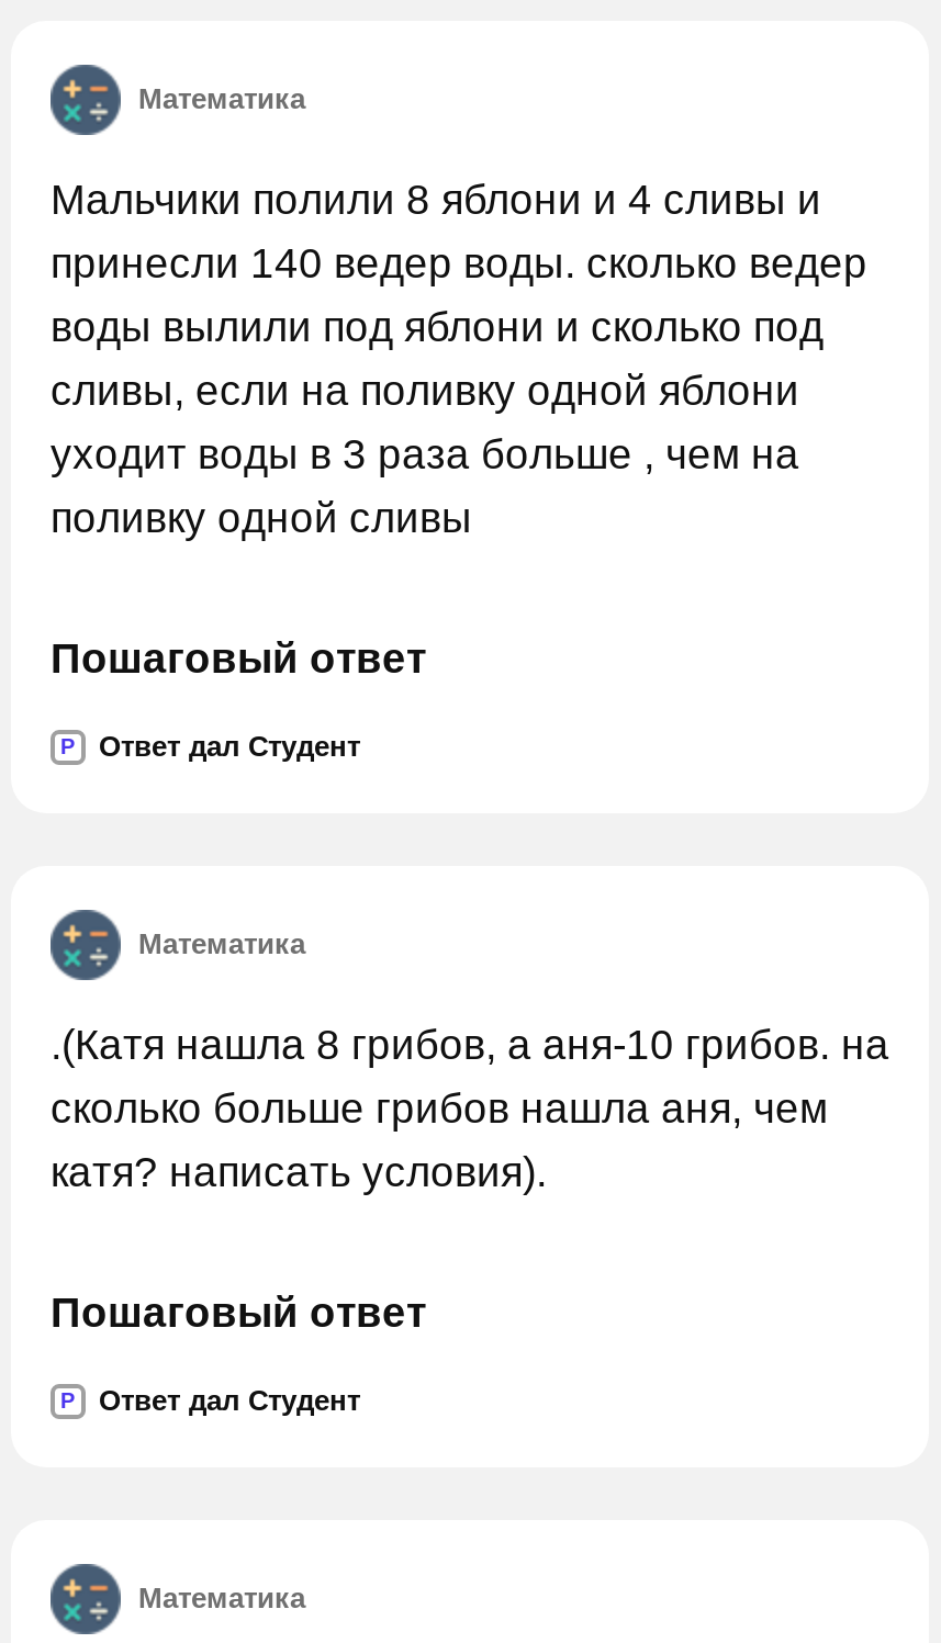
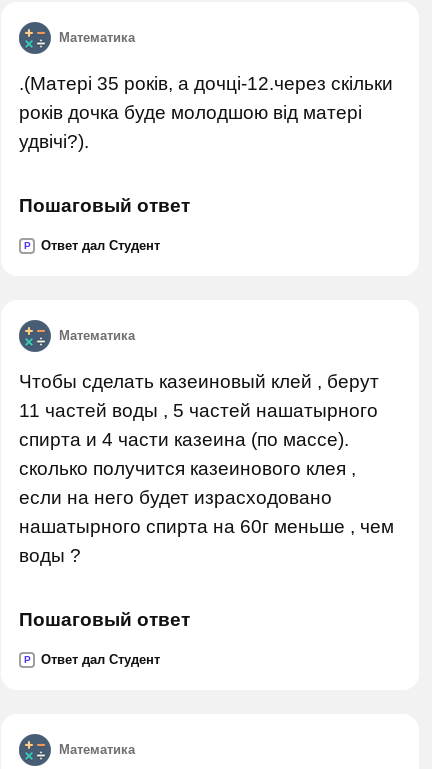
[51,177,867,541] Мальчики полили 8 яблони и 4 сливы и | принесли 140 ведер воды. сколько ведер | воды вылили под яблони и сколько под | сливы, если на поливку одной яблони | уходит воды в 3 раза больше , чем на | поливку одной сливы -> [19,73,393,152] .(Матері 35 років, а дочці-12.через скільки | років дочка буде молодшою від матері | удвічі?).
moved [51,635,426,960] -> [19,195,190,343]: Пошаговый ответ | P | Ответ дал Студент | Математика
[51,1022,889,1195] .(Катя нашла 8 грибов, а аня-10 грибов. на | сколько больше грибов нашла аня, чем | катя? написать условия). -> [19,371,394,566] Чтобы сделать казеиновый клей , берут | 11 частей воды , 5 частей нашатырного | спирта и 4 части казеина (по массе). | сколько получится казеинового клея , | если на него будет израсходовано | нашатырного спирта на 60г меньше , чем | воды ?

